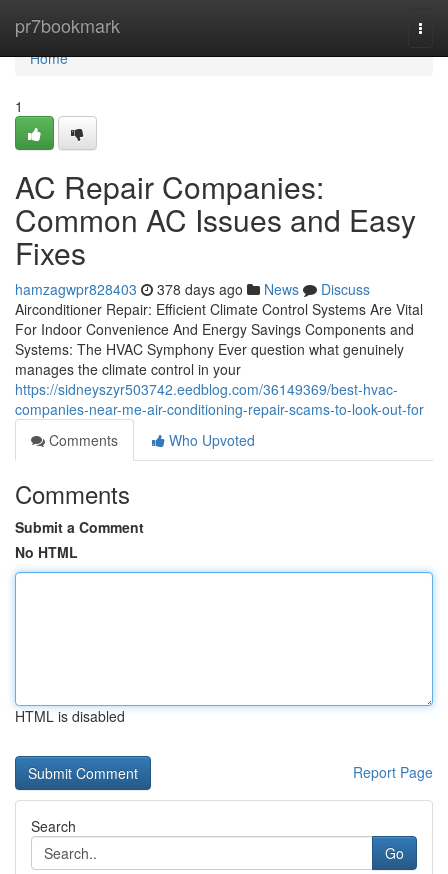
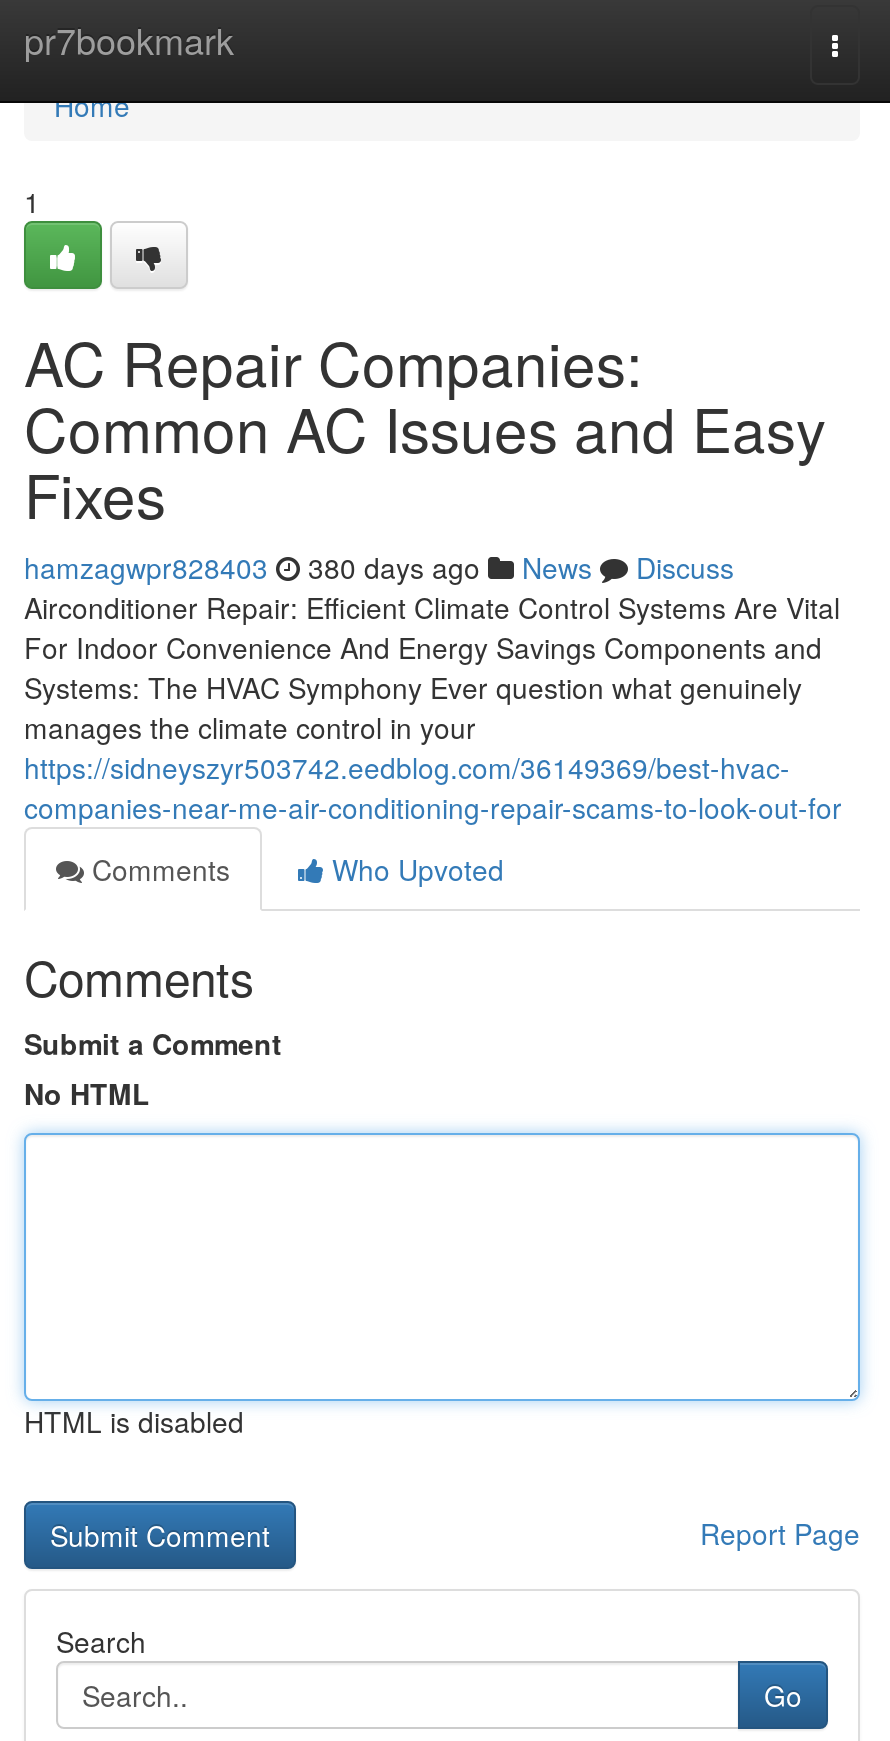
[15,279,370,299] hamzagwpr828403 378 days ago News Discuss -> [24,547,734,587] hamzagwpr828403 380 days ago News Discuss

